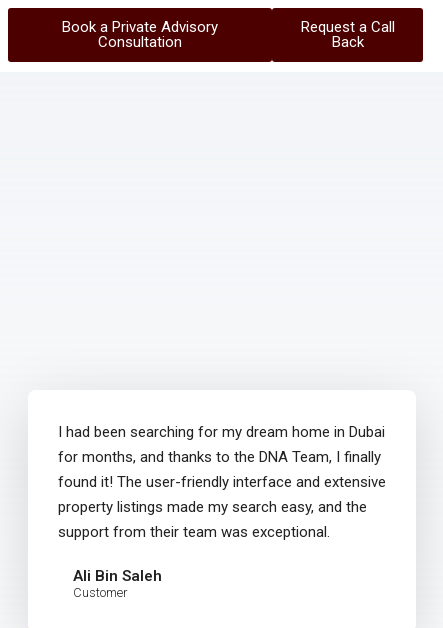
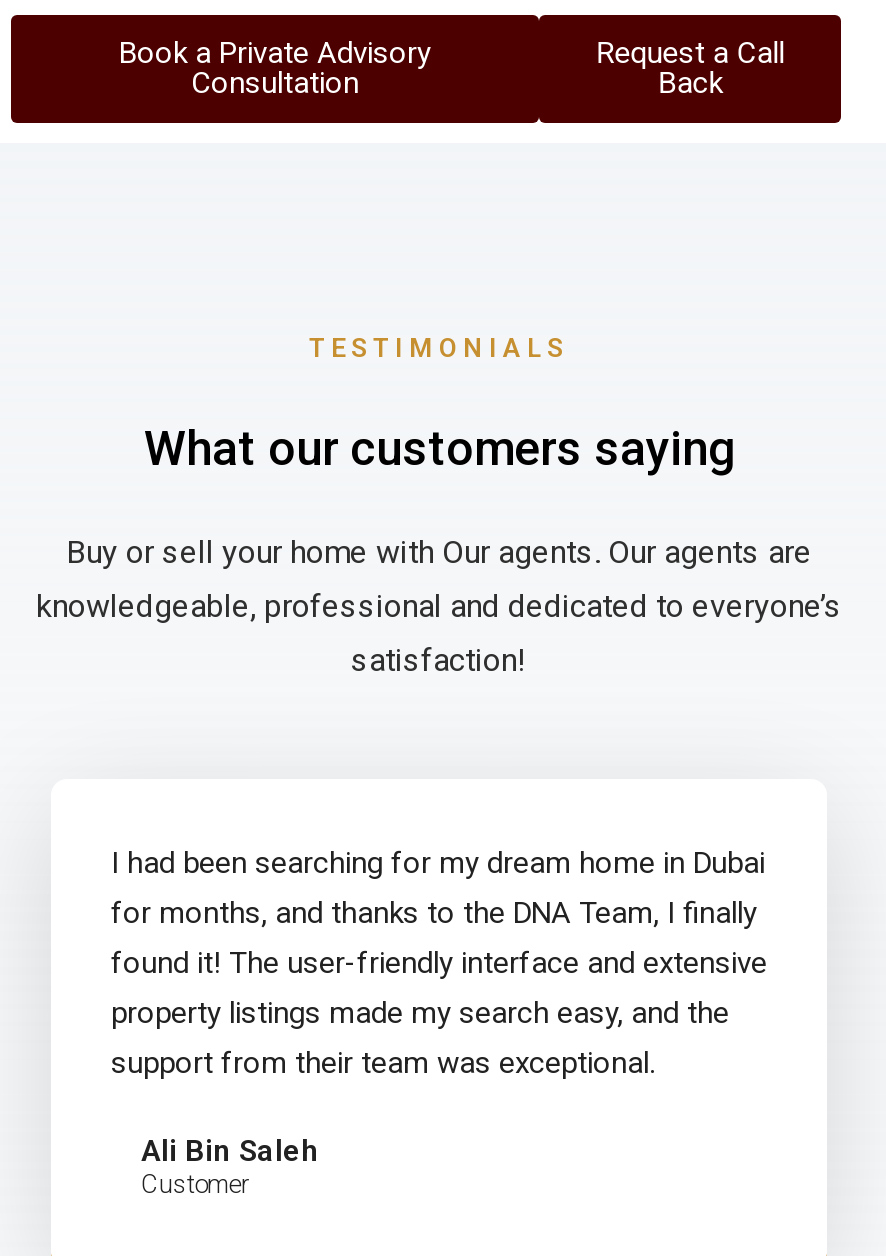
none -> [36,333,842,679] TESTIMONIALS | What our customers saying | Buy or sell your home with Our agents. Our agents are | knowledgeable, professional and dedicated to everyone’s | satisfaction!

